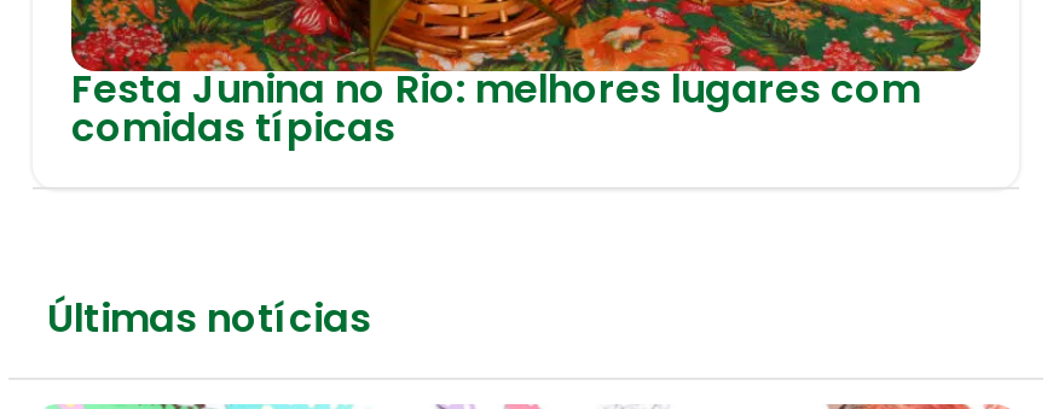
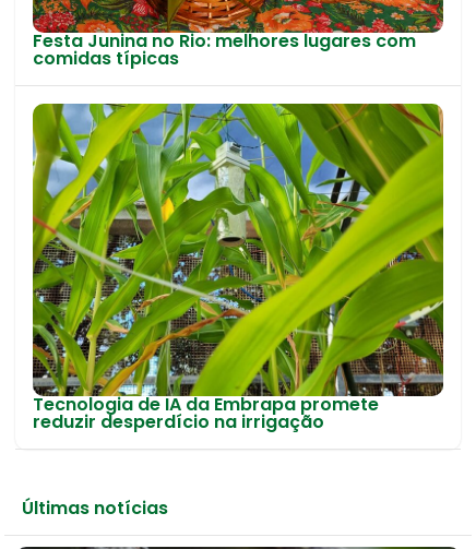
none -> [32,103,444,435] [image] | Tecnologia de IA da Embrapa promete | reduzir desperdício na irrigação

